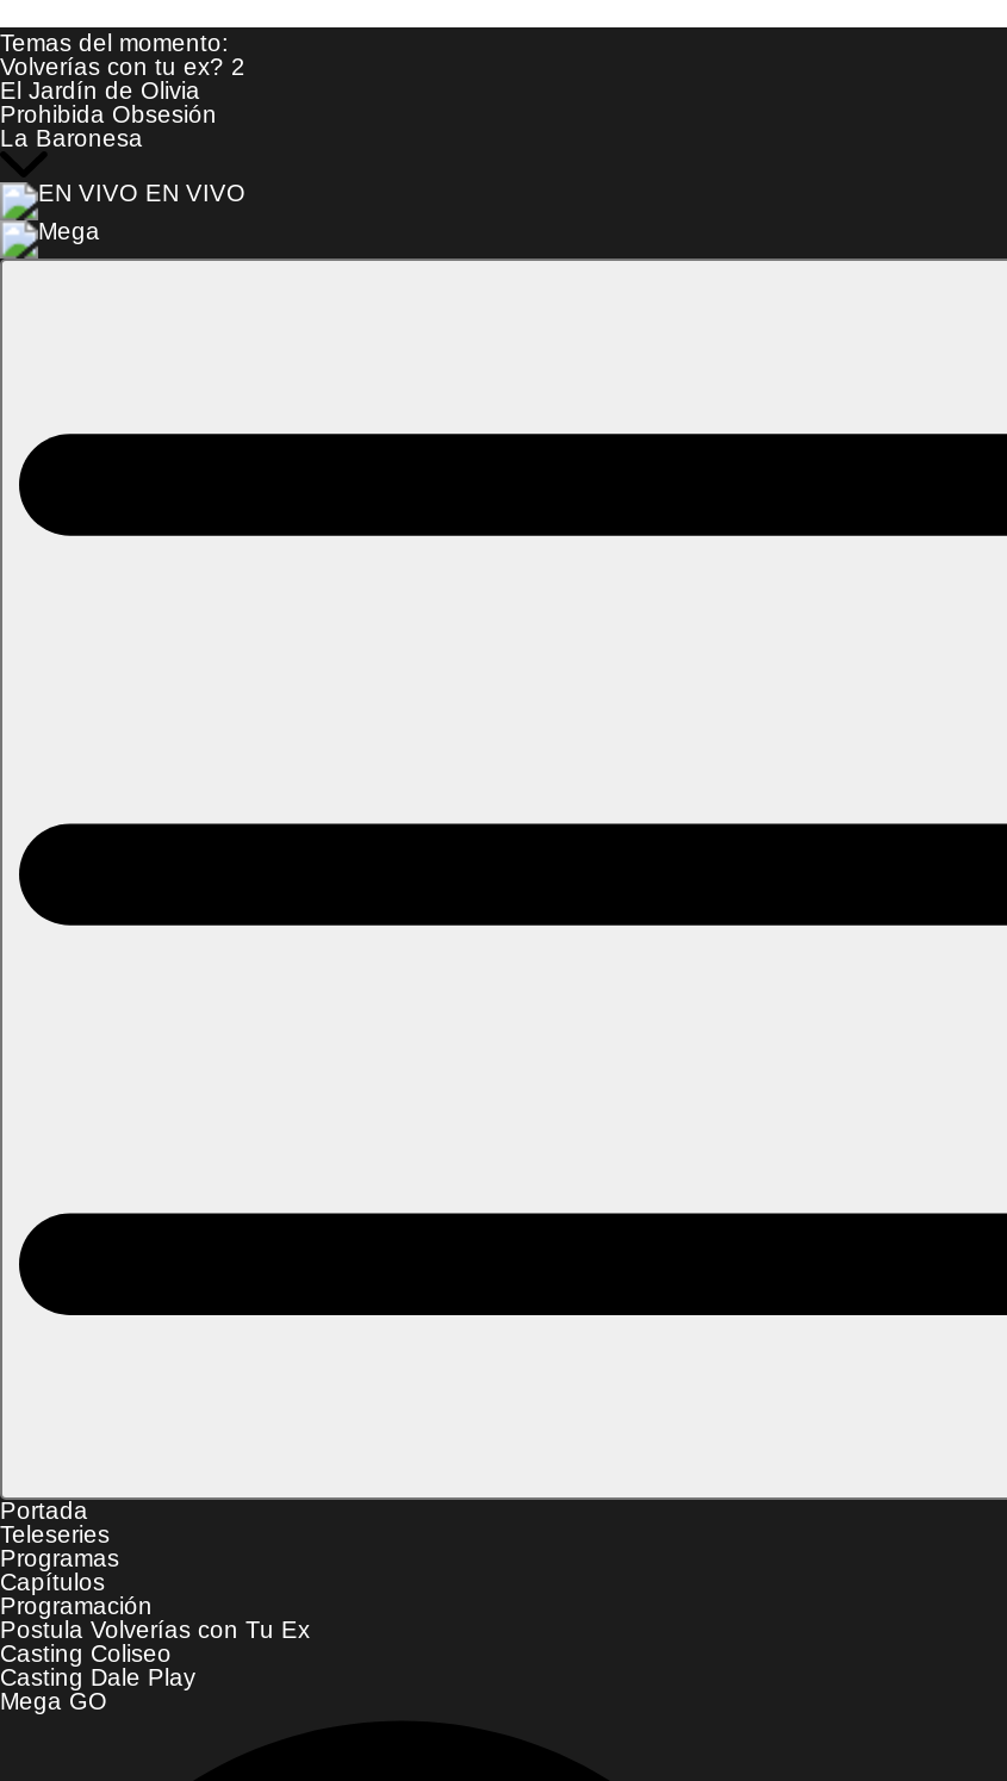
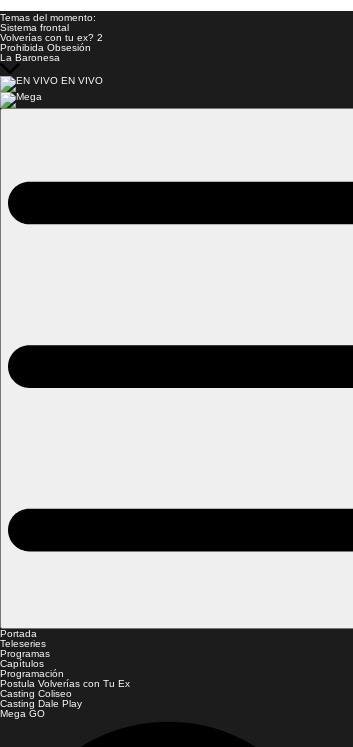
none -> [0,22,69,33] Sistema frontal
[0,77,200,104] El Jardín de Olivia -> none

